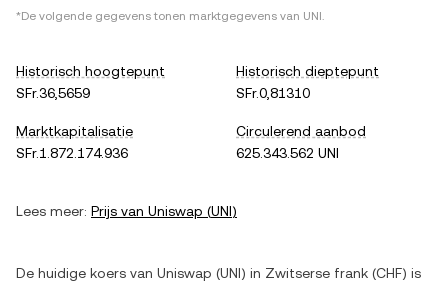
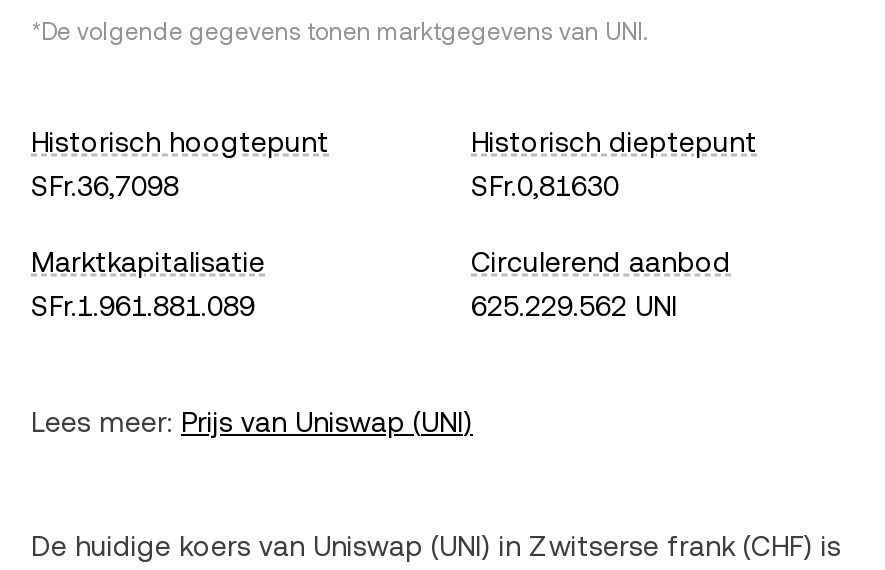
[16,85,90,101] SFr.36,5659 -> [31,170,179,202] SFr.36,7098
[236,85,310,101] SFr.0,81310 -> [471,170,619,202] SFr.0,81630
[16,145,128,161] SFr.1.872.174.936 -> [31,290,255,322] SFr.1.961.881.089
[236,145,339,161] 625.343.562 UNI -> [471,290,677,322] 625.229.562 UNI

